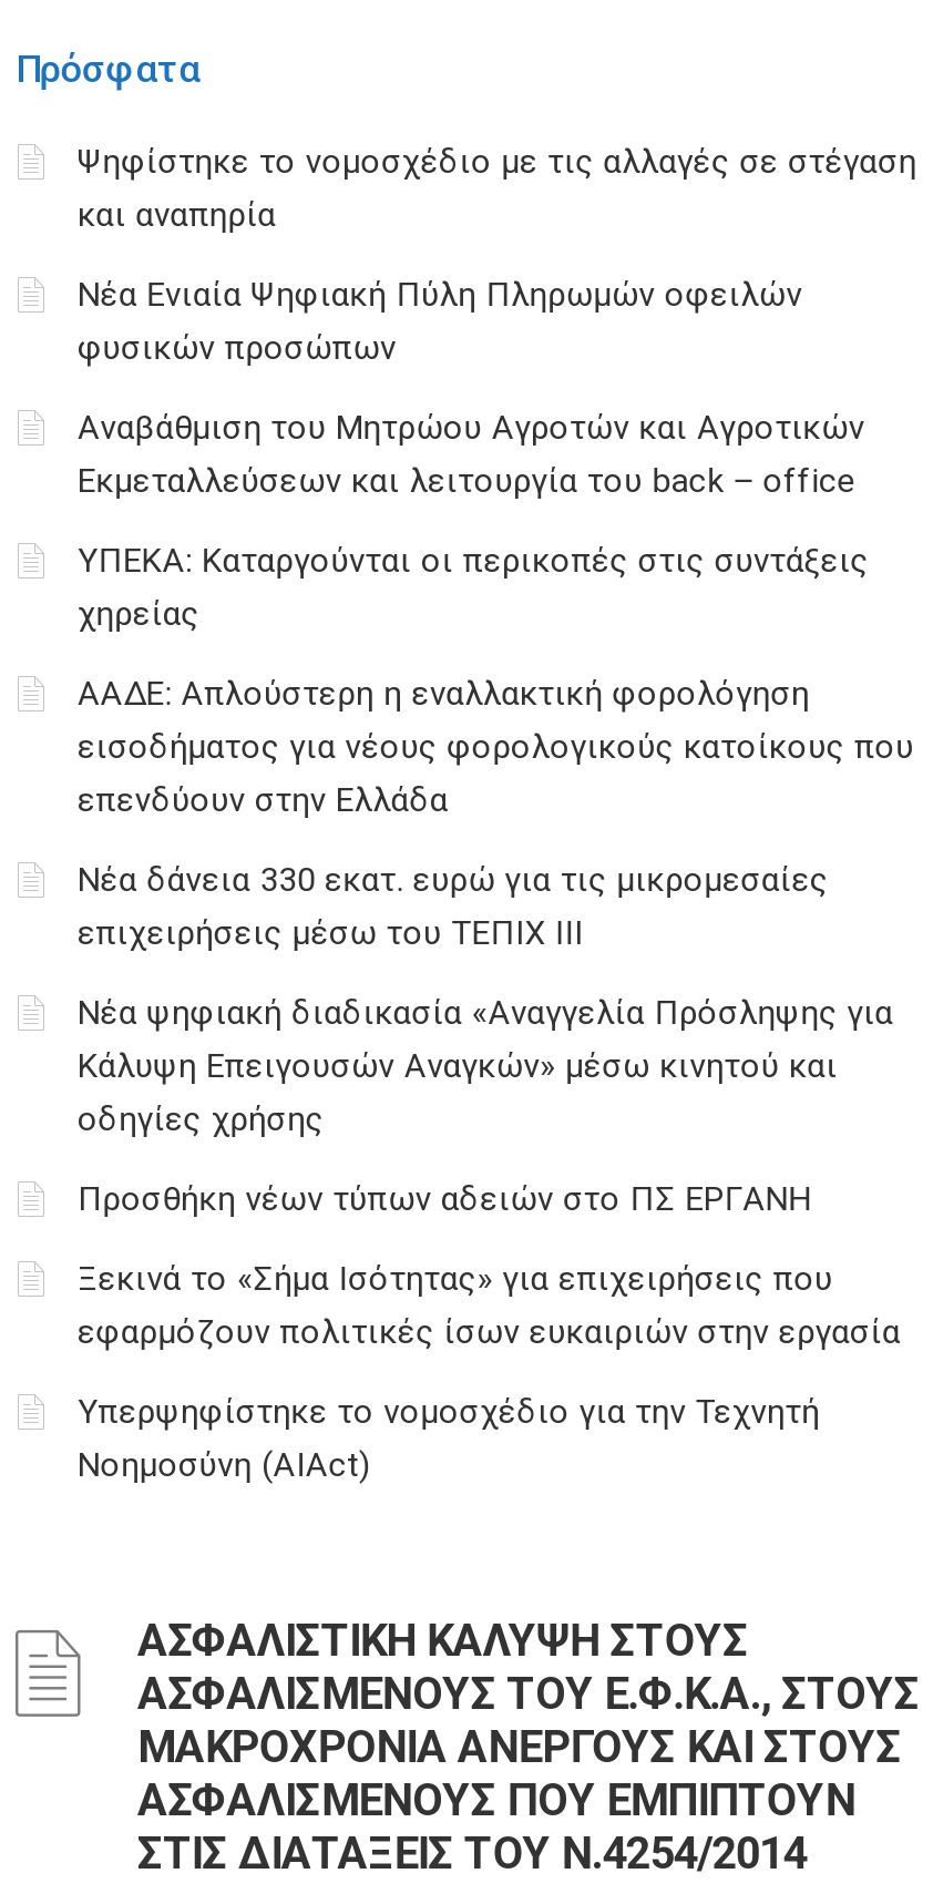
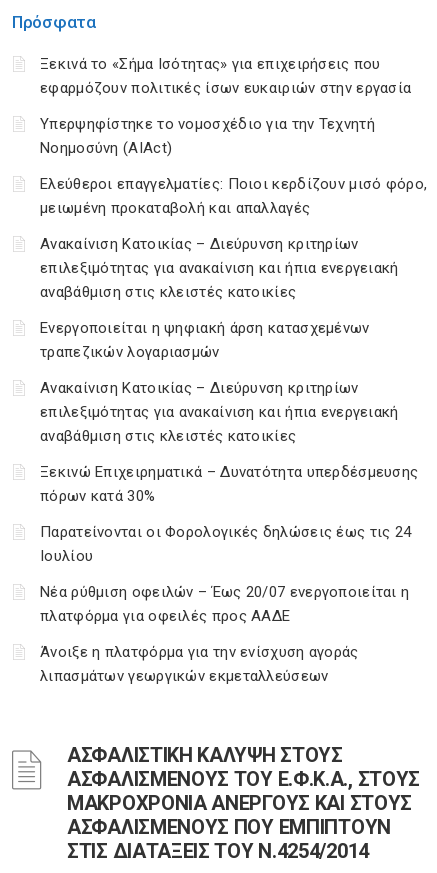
[78,142,917,1219] Ψηφίστηκε το νομοσχέδιο με τις αλλαγές σε στέγαση | και αναπηρία | Νέα Ενιαία Ψηφιακή Πύλη Πληρωμών οφειλών | φυσικών προσώπων | Αναβάθμιση του Μητρώου Αγροτών και Αγροτικών | Εκμεταλλεύσεων και λειτουργία του back – office | ΥΠΕΚΑ: Καταργούνται οι περικοπές στις συντάξεις | χηρείας | ΑΑΔΕ: Απλούστερη η εναλλακτική φορολόγηση | εισοδήματος για νέους φορολογικούς κατοίκους που | επενδύουν στην Ελλάδα | Νέα δάνεια 330 εκατ. ευρώ για τις μικρομεσαίες | επιχειρήσεις μέσω του ΤΕΠΙΧ ΙΙΙ | Νέα ψηφιακή διαδικασία «Αναγγελία Πρόσληψης για | Κάλυψη Επειγουσών Αναγκών» μέσω κινητού και | οδηγίες χρήσης | Προσθήκη νέων τύπων αδειών στο ΠΣ ΕΡΓΑΝΗ -> none
moved [78,1259,901,1485] -> [40,55,411,157]: Ξεκινά το «Σήμα Ισότητας» για επιχειρήσεις που | εφαρμόζουν πολιτικές ίσων ευκαιριών στην εργασία | Υπερψηφίστηκε το νομοσχέδιο για την Τεχνητή | Νοημοσύνη (AIAct)
none -> [40,175,427,685] Ελεύθεροι επαγγελματίες: Ποιοι κερδίζουν μισό φόρο, | μειωμένη προκαταβολή και απαλλαγές | Ανακαίνιση Κατοικίας – Διεύρυνση κριτηρίων | επιλεξιμότητας για ανακαίνιση και ήπια ενεργειακή | αναβάθμιση στις κλειστές κατοικίες | Ενεργοποιείται η ψηφιακή άρση κατασχεμένων | τραπεζικών λογαριασμών | Ανακαίνιση Κατοικίας – Διεύρυνση κριτηρίων | επιλεξιμότητας για ανακαίνιση και ήπια ενεργειακή | αναβάθμιση στις κλειστές κατοικίες | Ξεκινώ Επιχειρηματικά – Δυνατότητα υπερδέσμευσης | πόρων κατά 30% | Παρατείνονται οι Φορολογικές δηλώσεις έως τις 24 | Ιουλίου | Νέα ρύθμιση οφειλών – Έως 20/07 ενεργοποιείται η | πλατφόρμα για οφειλές προς ΑΑΔΕ | Άνοιξε η πλατφόρμα για την ενίσχυση αγοράς | λιπασμάτων γεωργικών εκμεταλλεύσεων

